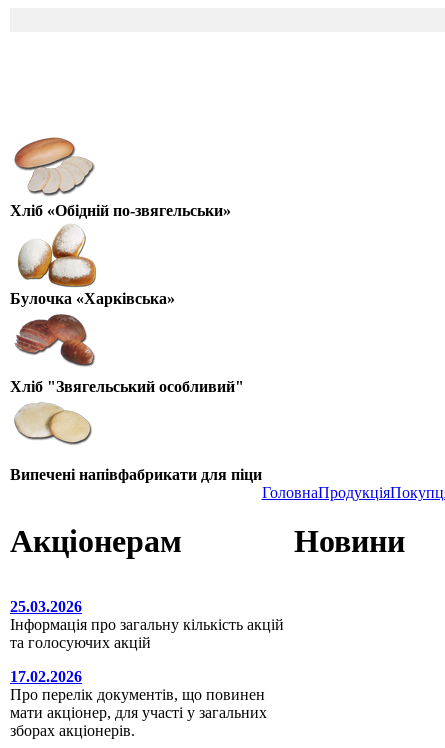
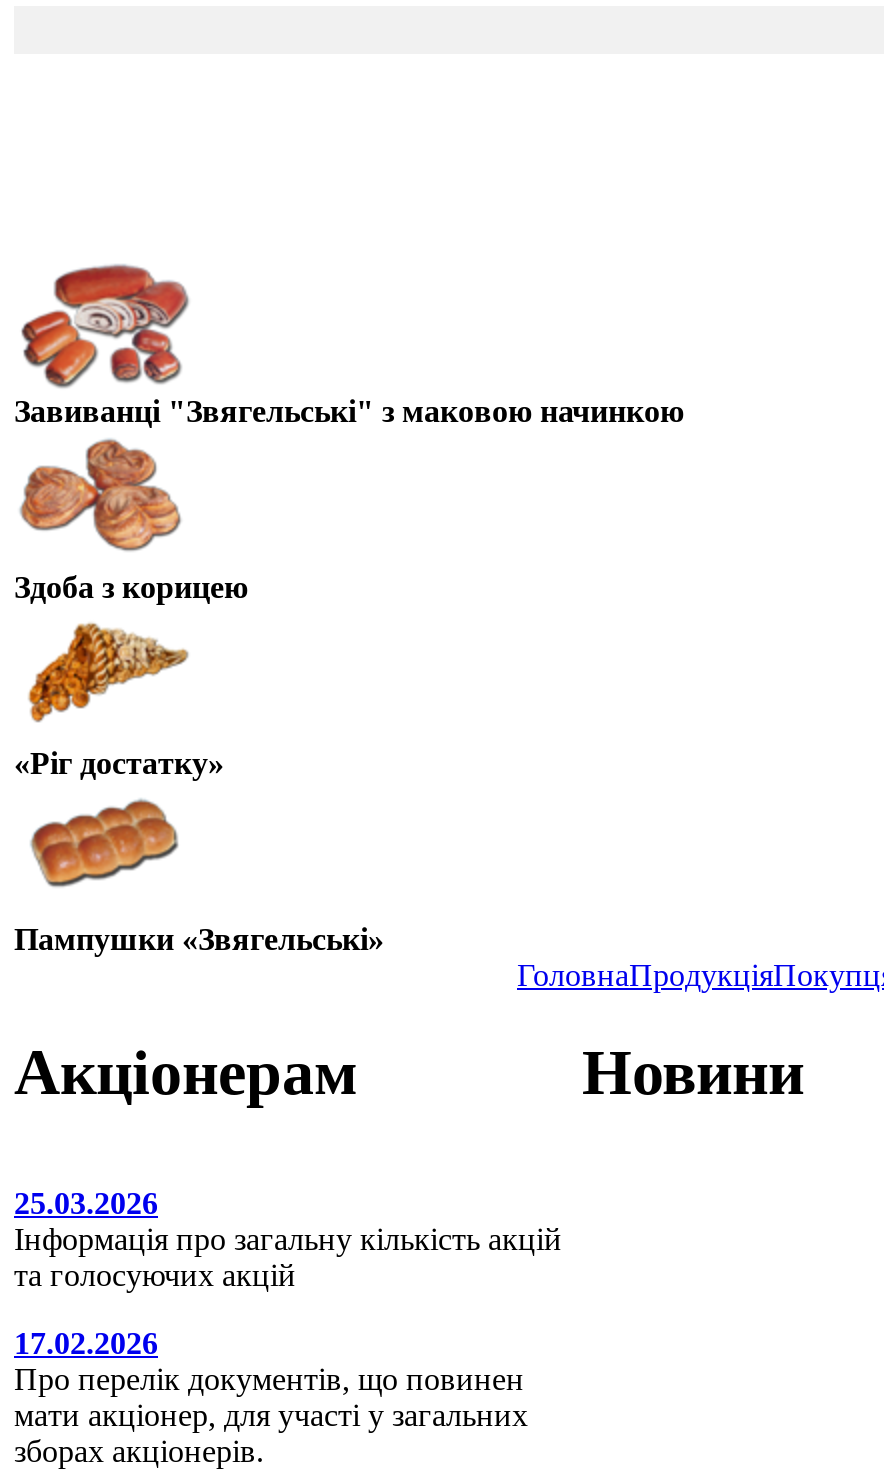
[10,137,231,219] [image] | Хліб «Обідній по-звягельськи» -> [14,264,684,428] [image] | Завиванці "Звягельські" з маковою начинкою
[10,227,175,307] [image] | Булочка «Харківська» -> [14,444,248,604] [image] | Здоба з корицею
[10,315,244,395] [image] | Хліб "Звягельський особливий" -> [14,620,224,780] [image] | «Ріг достатку»
[10,403,262,483] [image] | Випечені напівфабрикати для піци -> [14,796,384,956] [image] | Пампушки «Звягельські»

